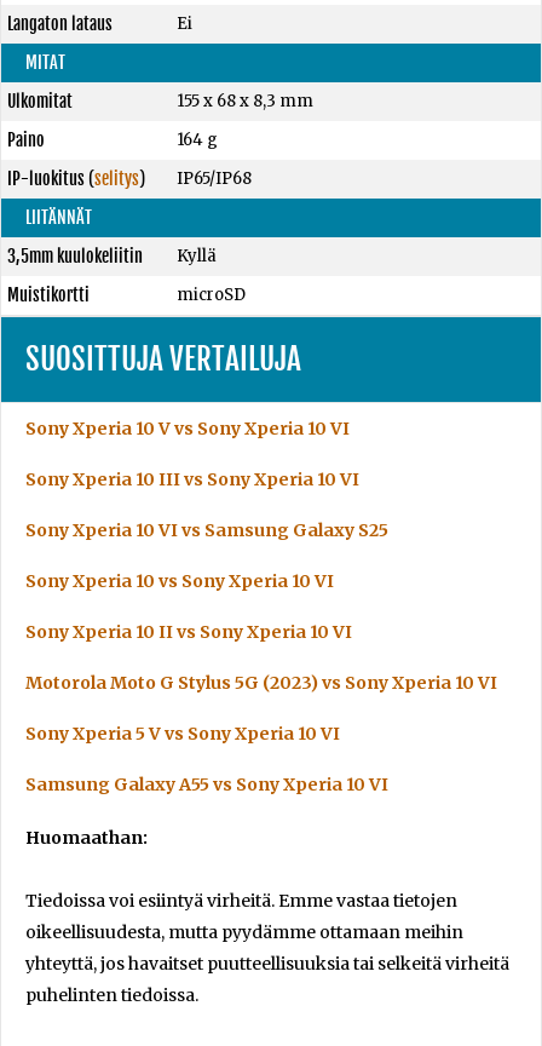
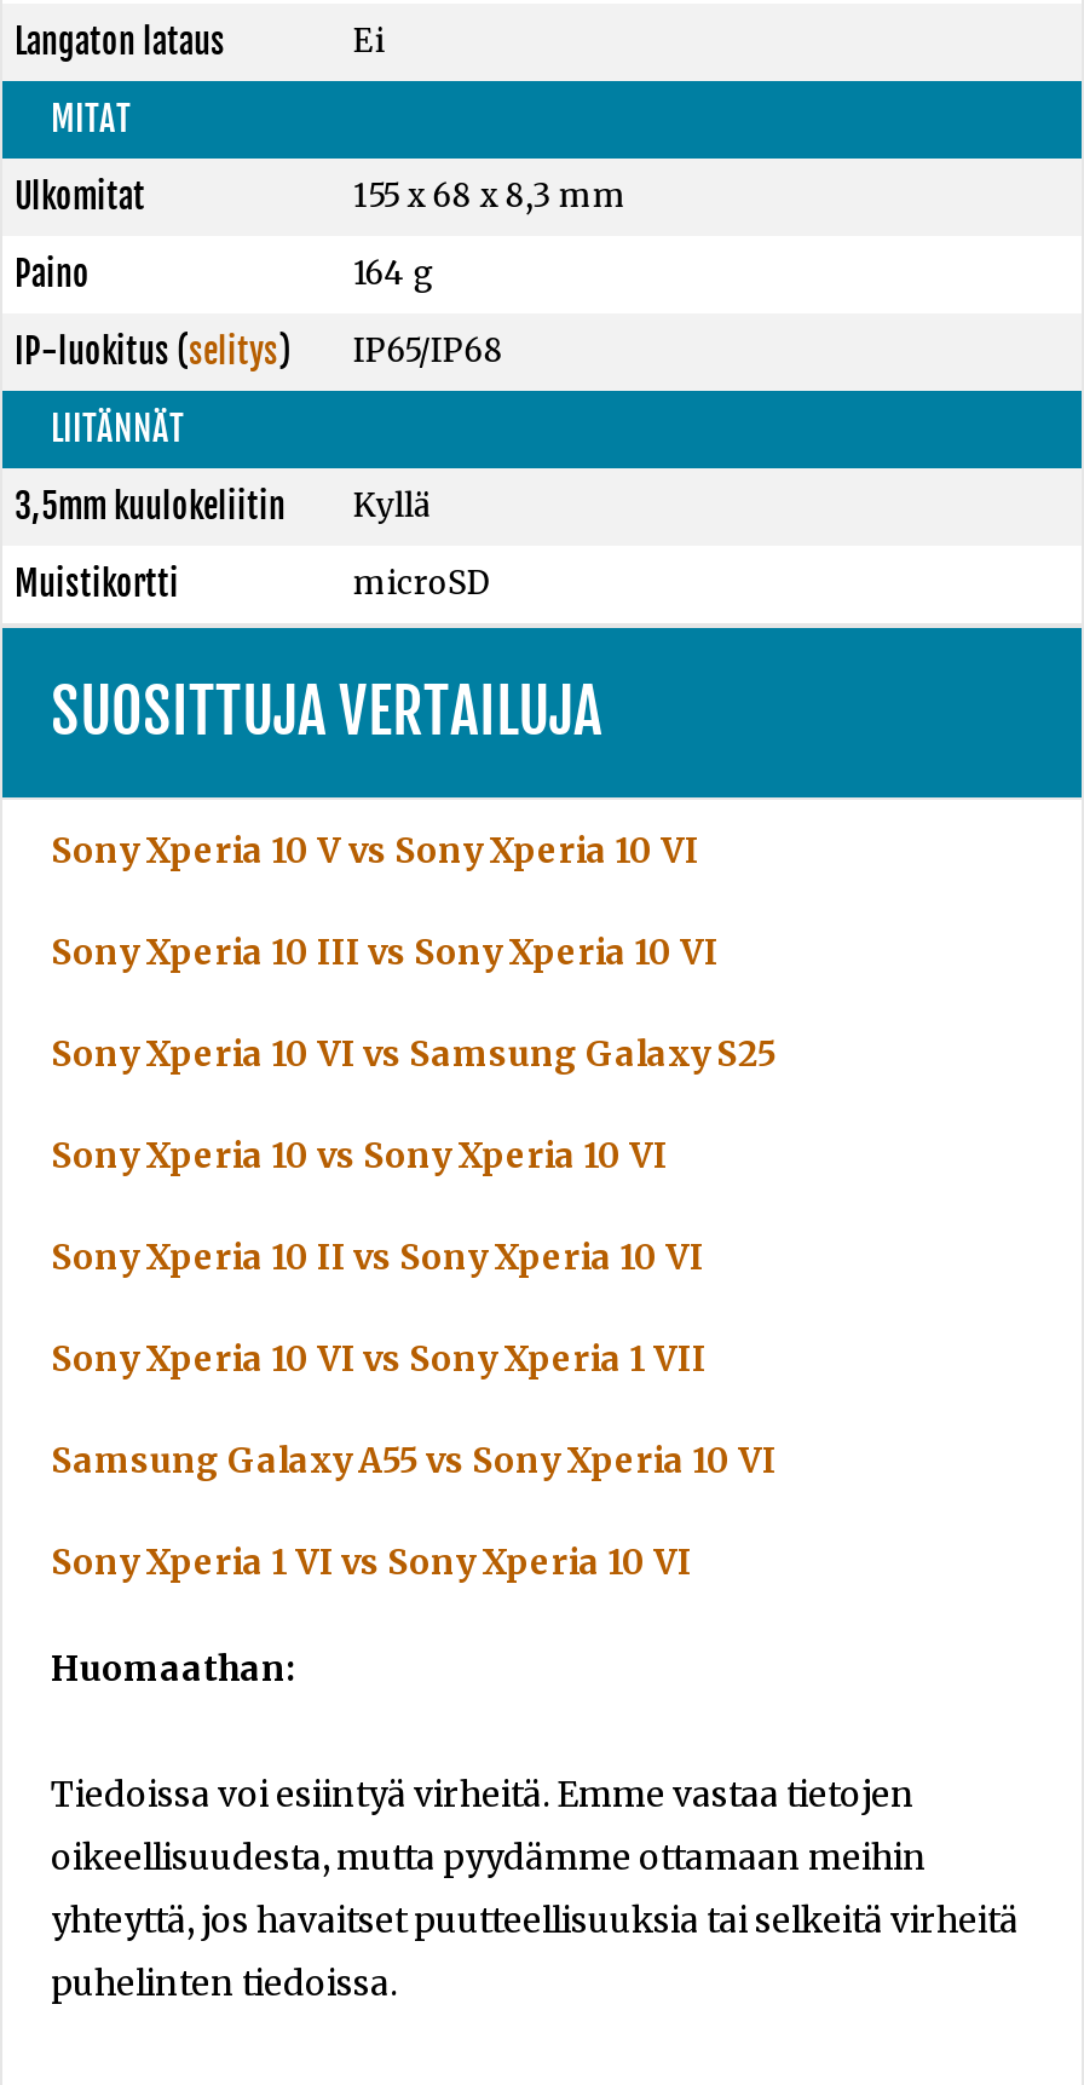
[25,672,497,745] Motorola Moto G Stylus 5G (2023) vs Sony Xperia 10 VI | Sony Xperia 5 V vs Sony Xperia 10 VI -> [51,1337,707,1381] Sony Xperia 10 VI vs Sony Xperia 1 VII
moved [25,774,388,795] -> [51,1439,777,1482]: Samsung Galaxy A55 vs Sony Xperia 10 VI
none -> [51,1540,692,1584] Sony Xperia 1 VI vs Sony Xperia 10 VI

